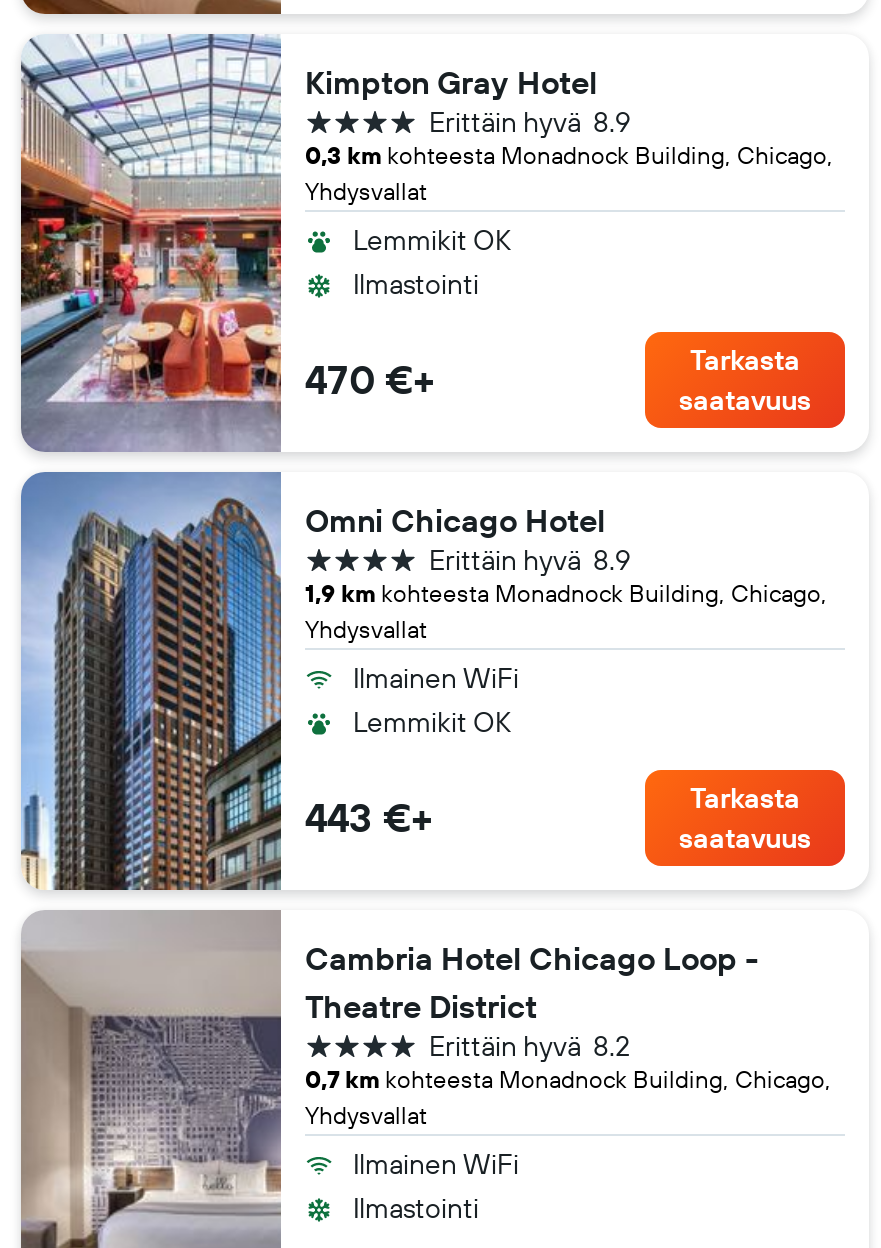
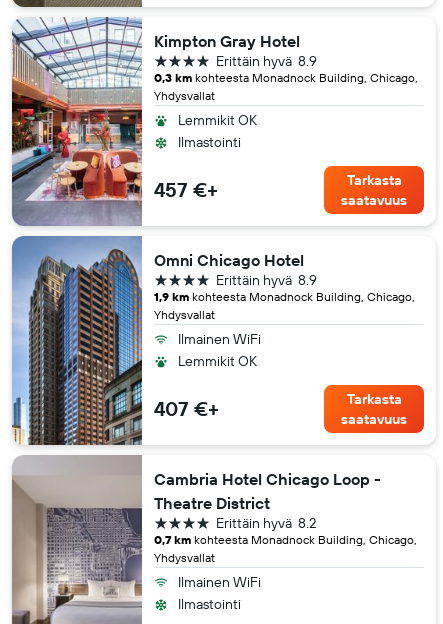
[305,354,435,404] 470 €+ -> [154,177,218,202] 457 €+
[305,792,433,842] 443 €+ -> [154,396,219,421] 407 €+

